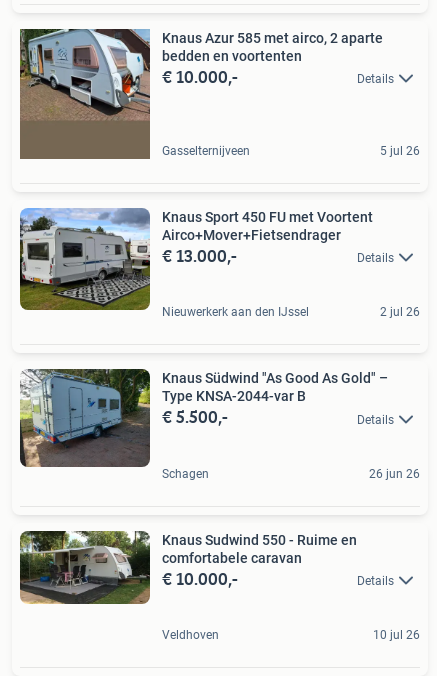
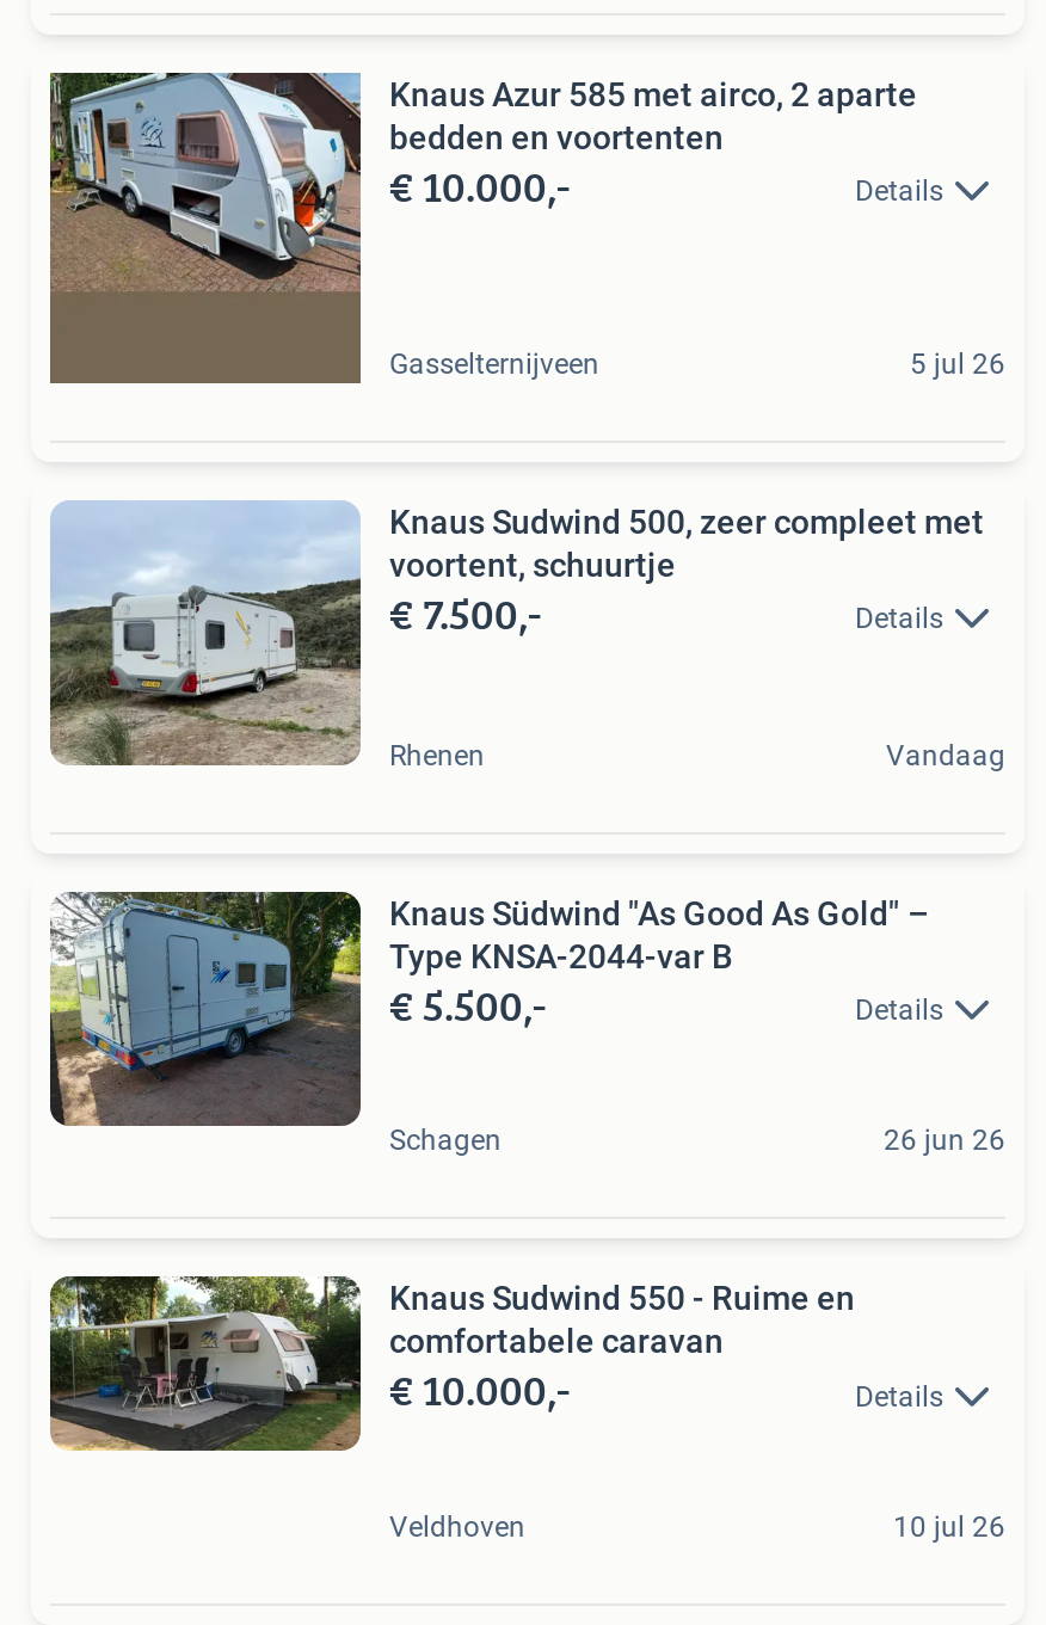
[19,208,373,316] [image] | Knaus Sport 450 FU met Voortent | Airco+Mover+Fietsendrager | € 13.000,- -> [48,503,984,768] [image] | Knaus Sudwind 500, zeer compleet met | voortent, schuurtje | € 7.500,-
[162,305,420,319] Nieuwerkerk aan den IJssel | 2 jul 26 -> [389,739,1005,773] Rhenen | Vandaag

